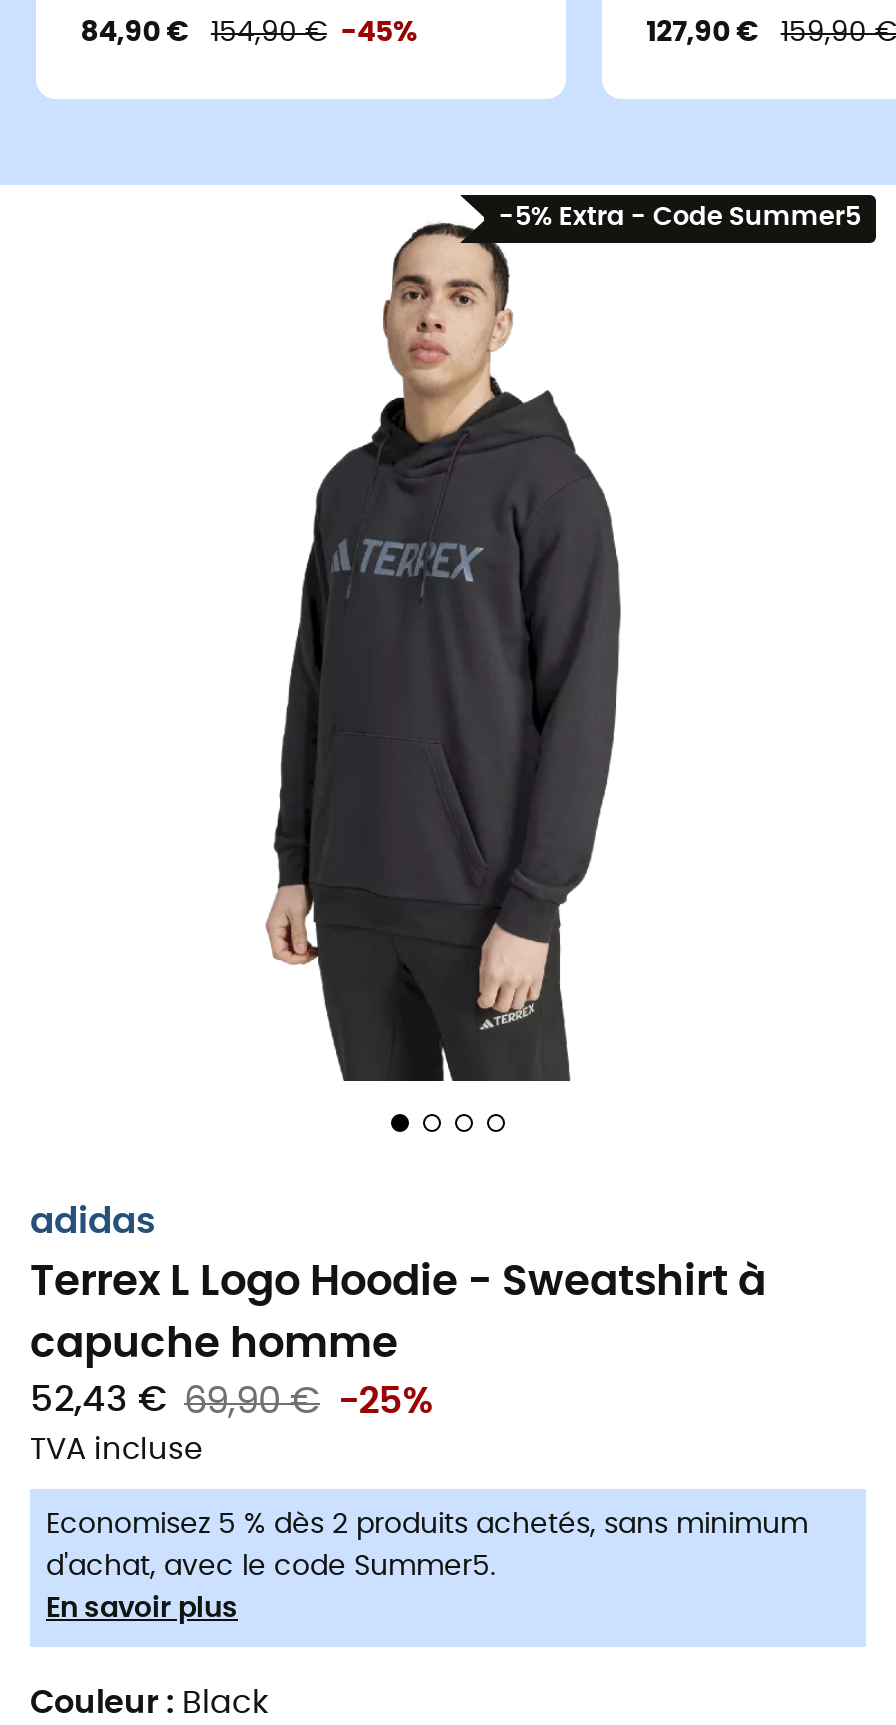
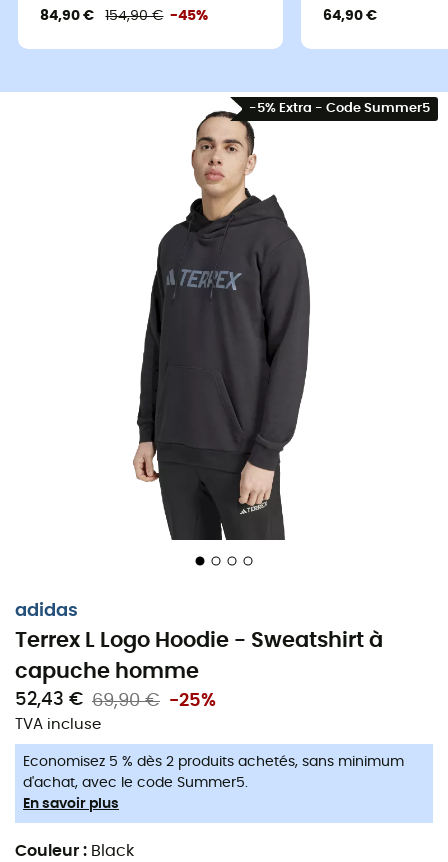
[646,18,896,46] 127,90 € | 159,90 € -> [323,9,377,23] 64,90 €

